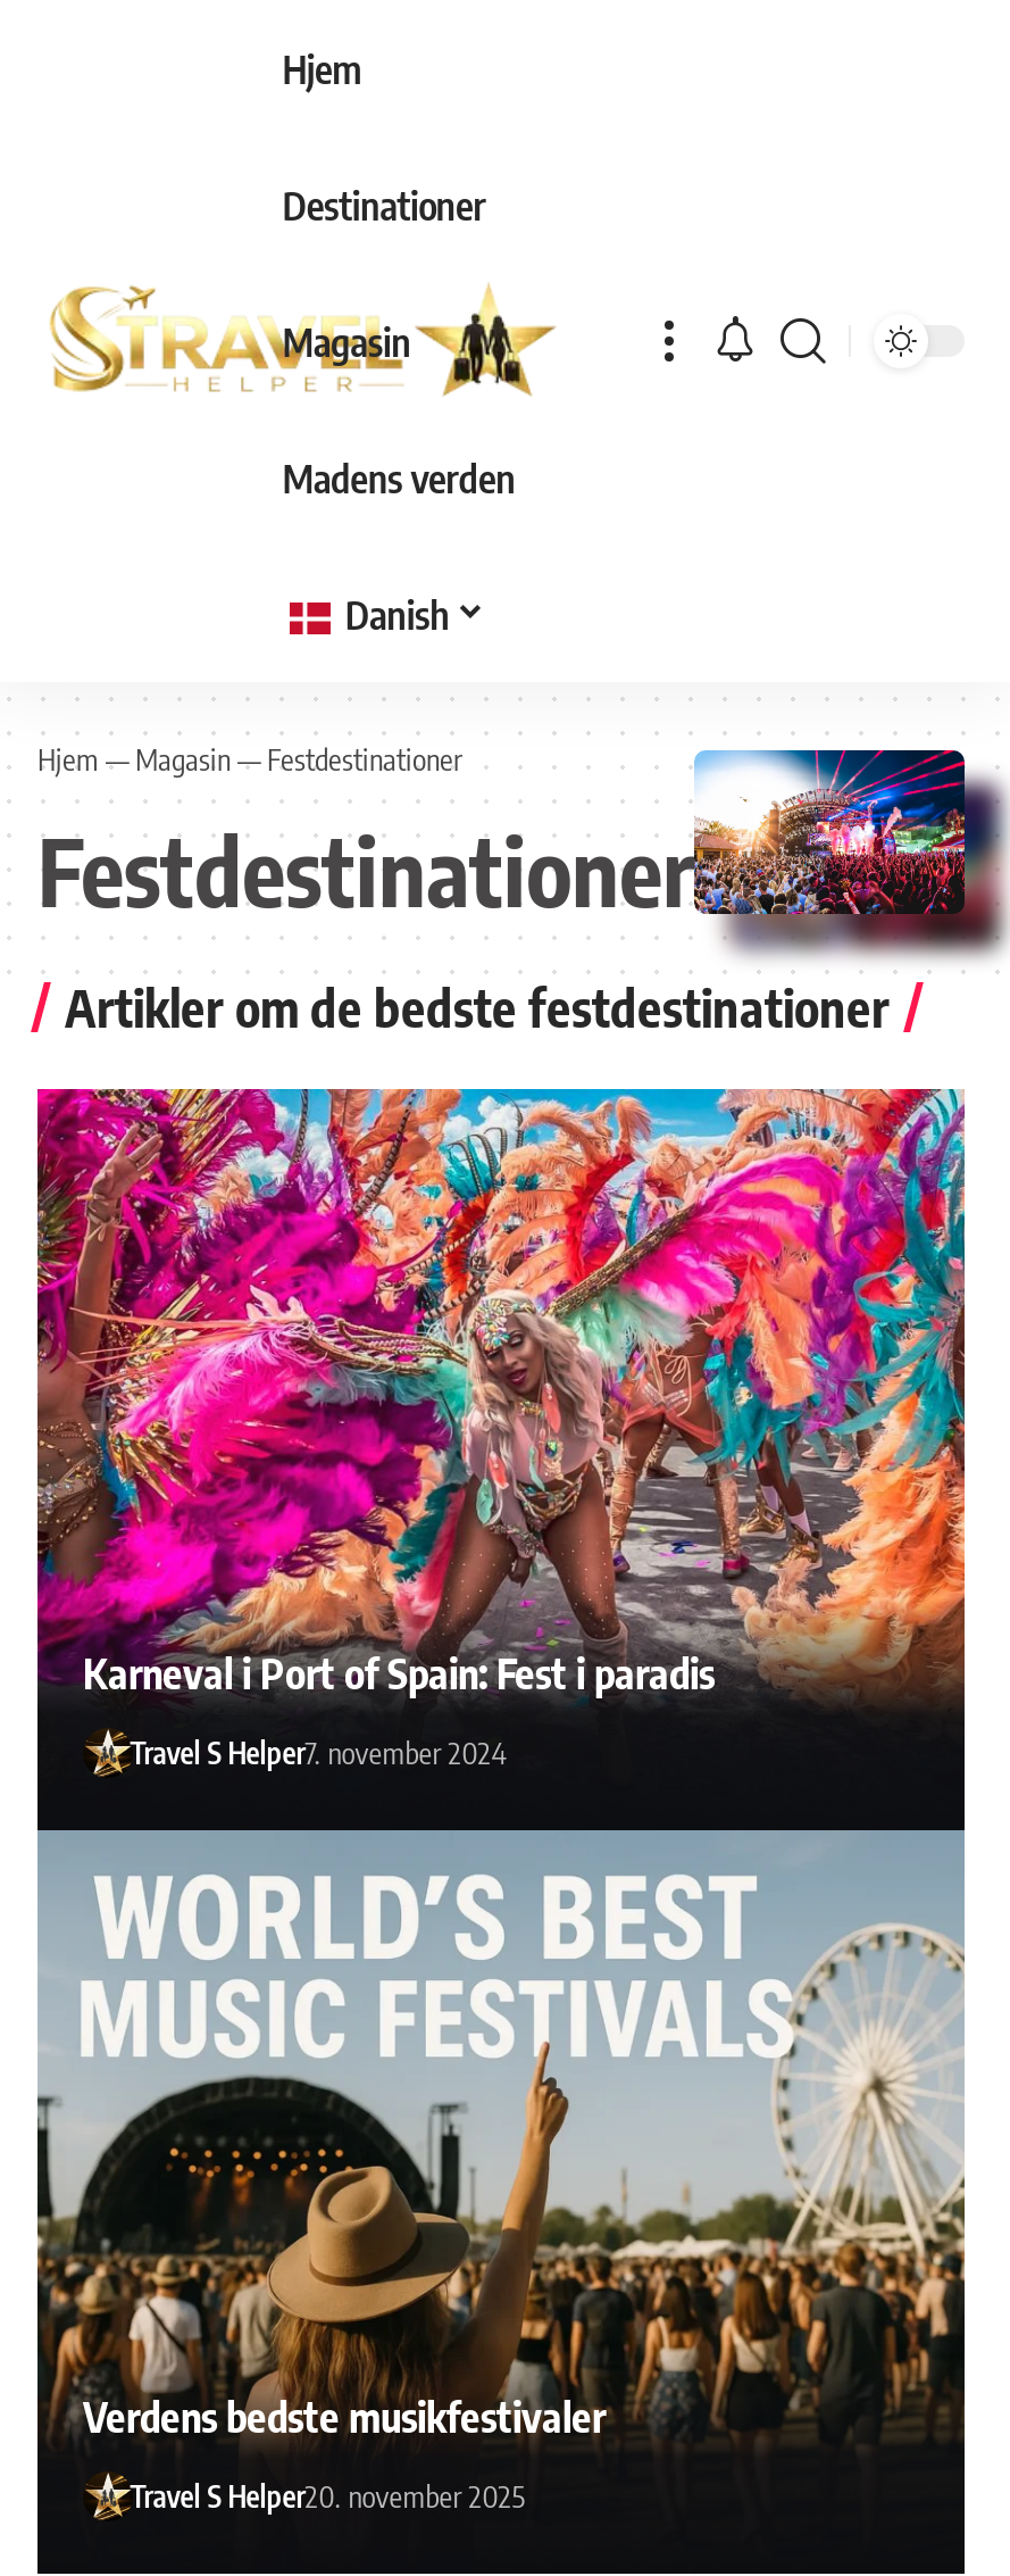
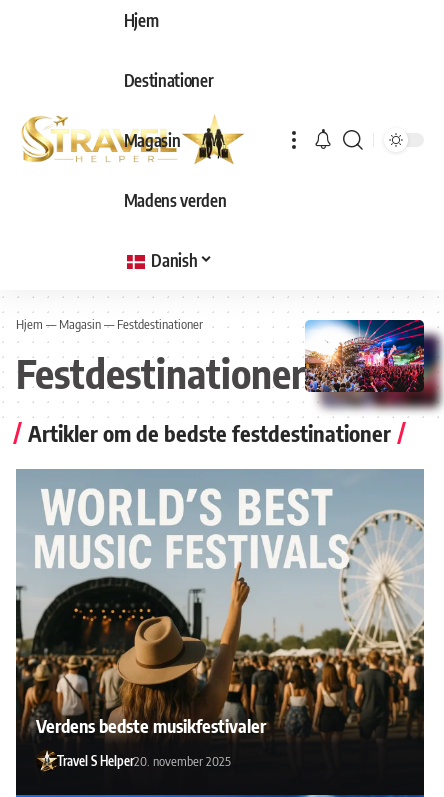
[35,1087,967,1772] [image] | Karneval i Port of Spain: Fest i paradis | Travel S Helper7. november 2024 -> none

